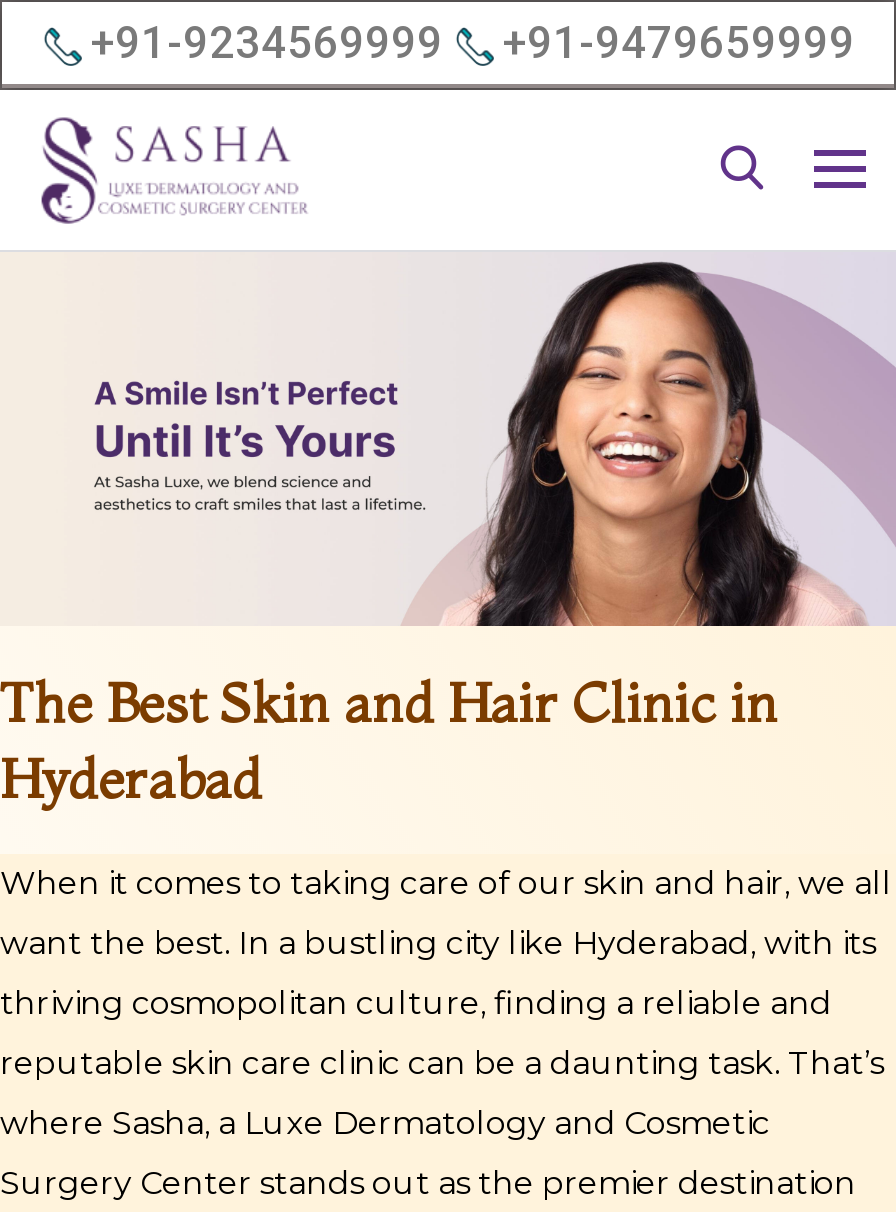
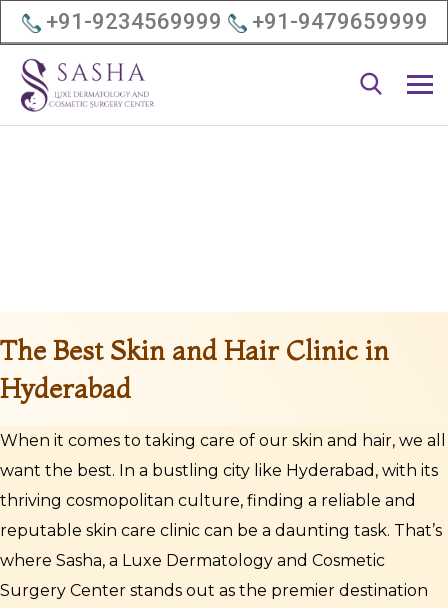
[6,254,890,628] [image] -> none

